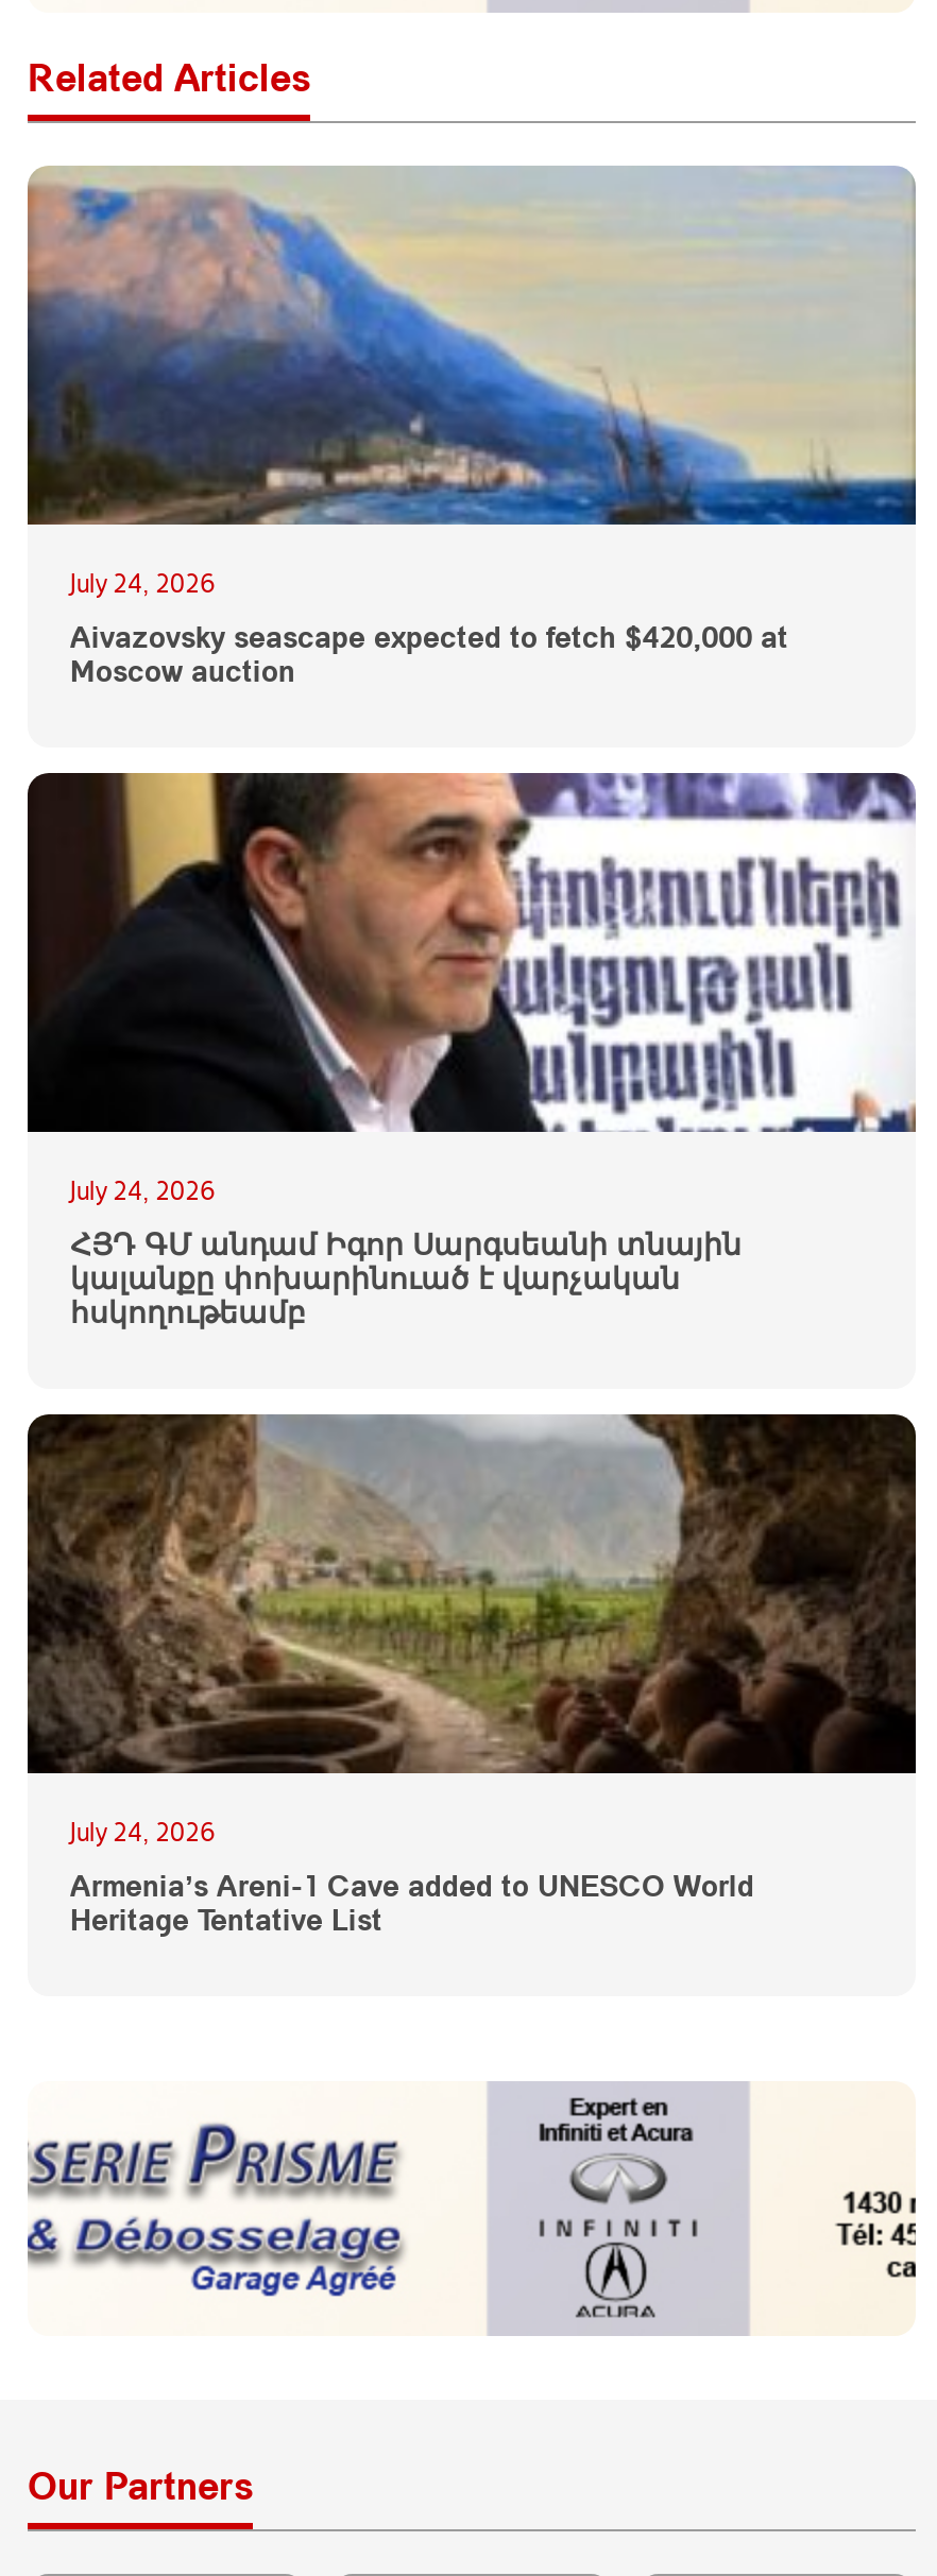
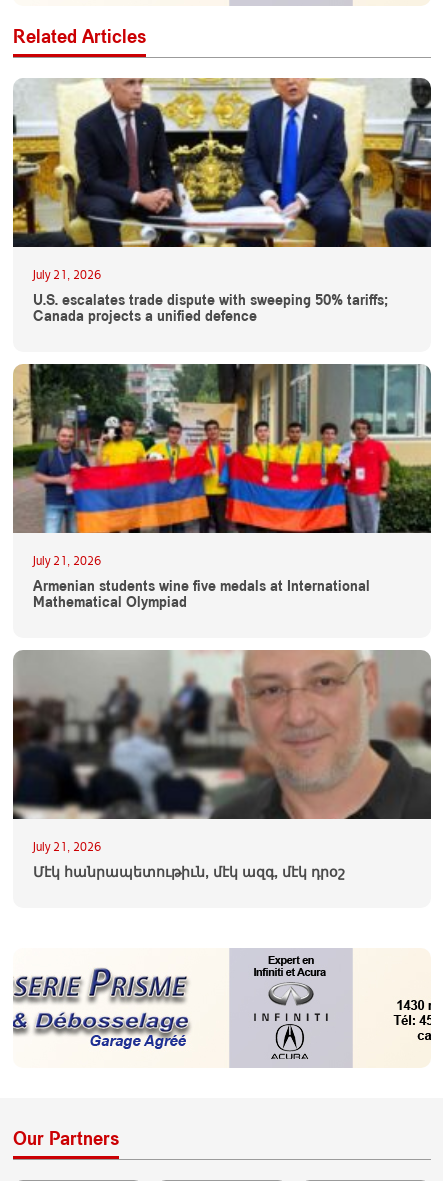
[28,166,916,598] [image] | July 24, 2026 -> [12,78,432,281] [image] | July 21, 2026
[70,617,788,687] Aivazovsky seascape expected to fetch $420,000 at | Moscow auction -> [33,290,388,323] U.S. escalates trade dispute with sweeping 50% tariffs; | Canada projects a unified defence
[25,771,918,1205] [image] | July 24, 2026 -> [12,363,432,567] [image] | July 21, 2026
[70,1224,742,1328] ՀՅԴ ԳՄ անդամ Իգոր Սարգսեանի տնային | կալանքը փոխարինուած է վարչական | հսկողութեամբ -> [33,576,370,609] Armenian students wine five medals at International | Mathematical Olympiad
[28,1412,916,1847] [image] | July 24, 2026 -> [13,649,432,853] [image] | July 21, 2026
[70,1866,754,1936] Armenia’s Areni-1 Cave added to UNESCO World | Heritage Tentative List -> [33,862,345,879] Մէկ հանրապետութիւն, մէկ ազգ, մէկ դրօշ

